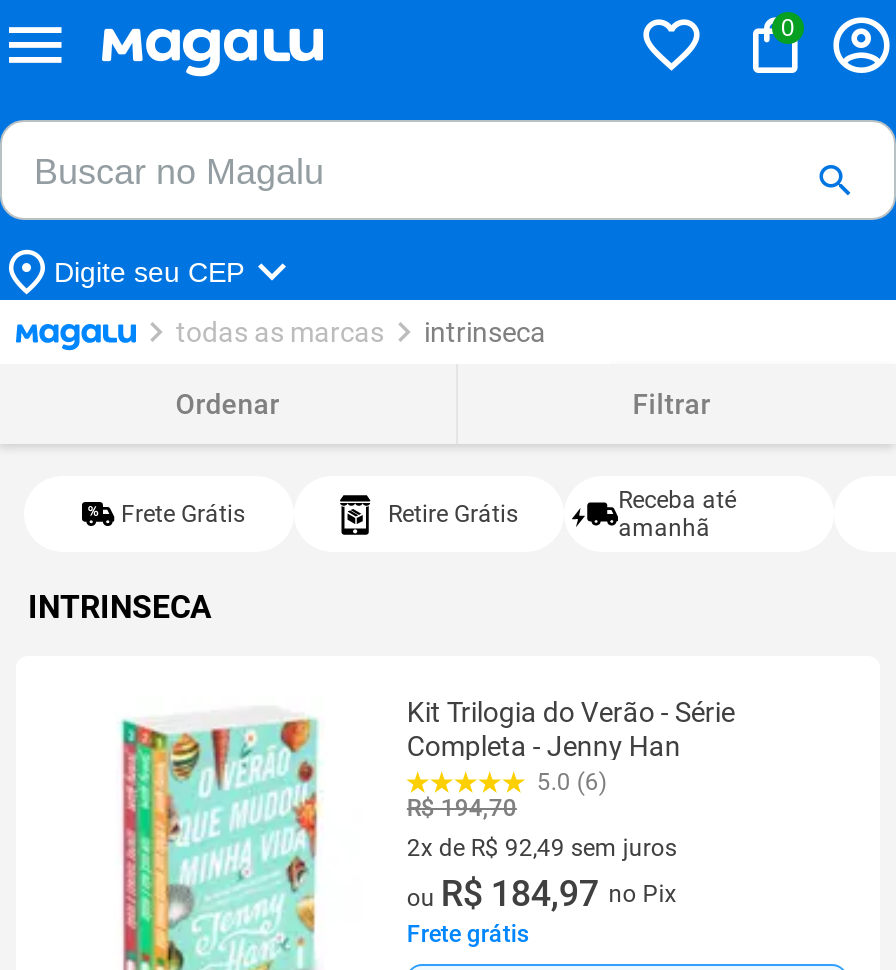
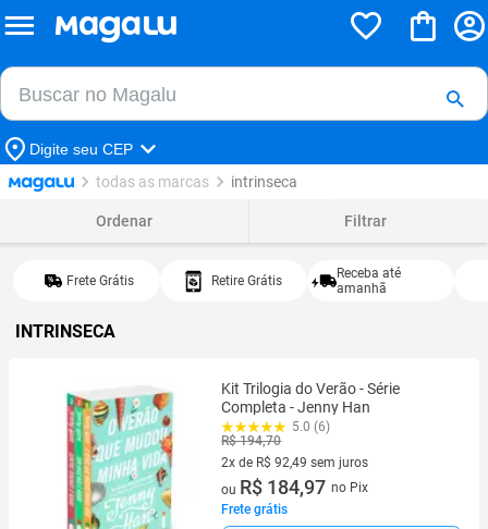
[781,14,795,42] 0 -> none

